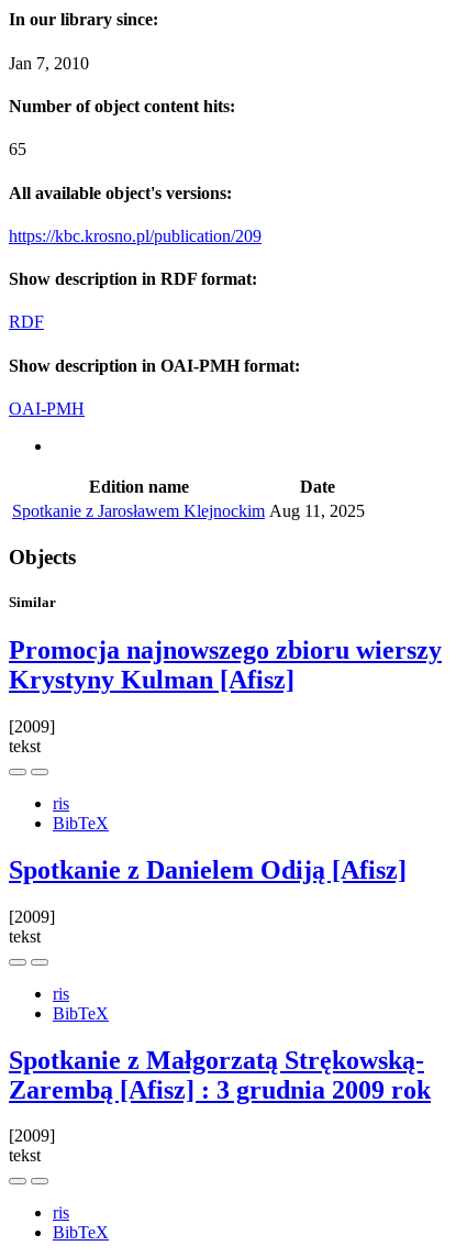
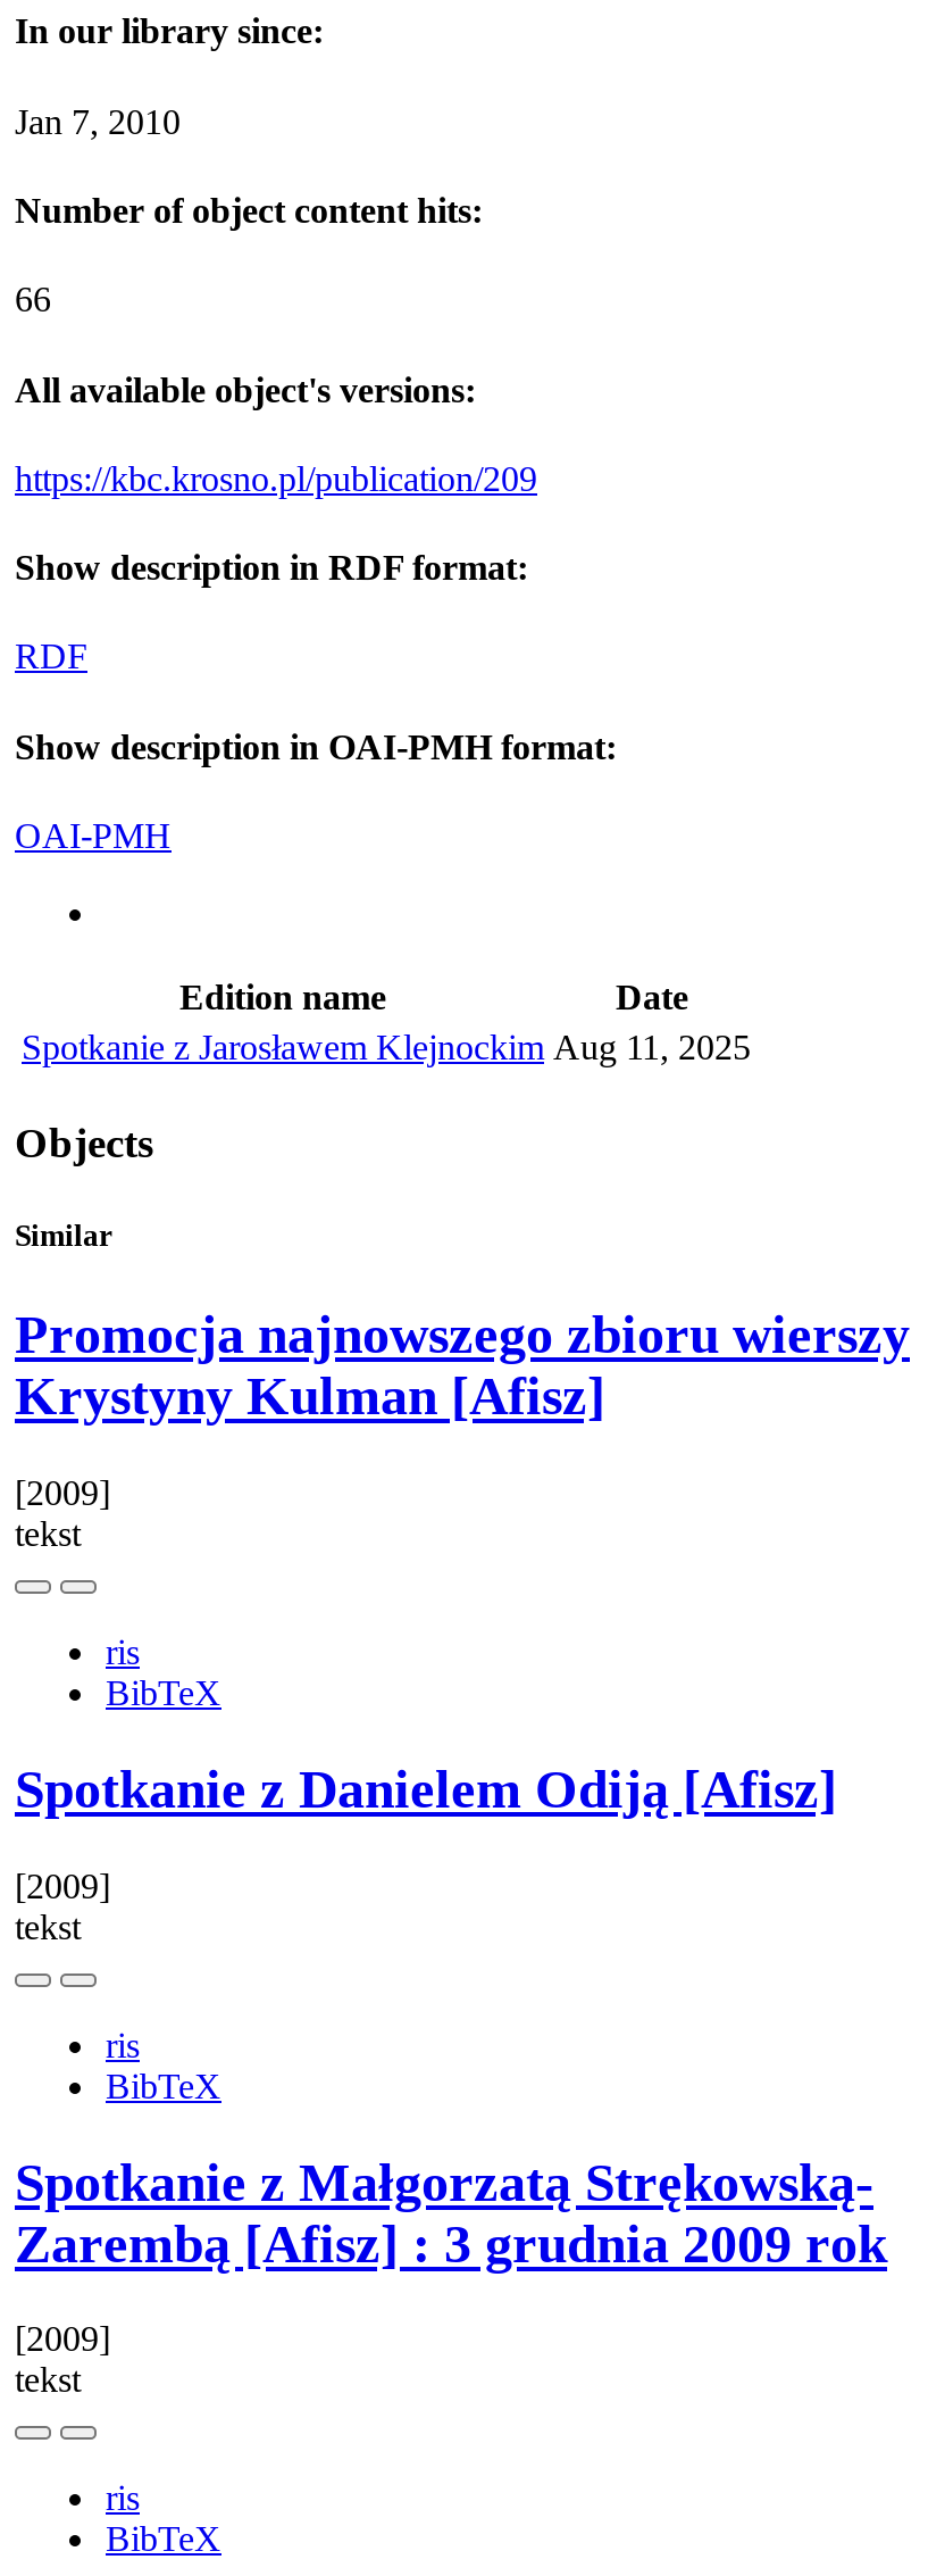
[9,140,26,159] 65 -> [15,280,51,319] 66

